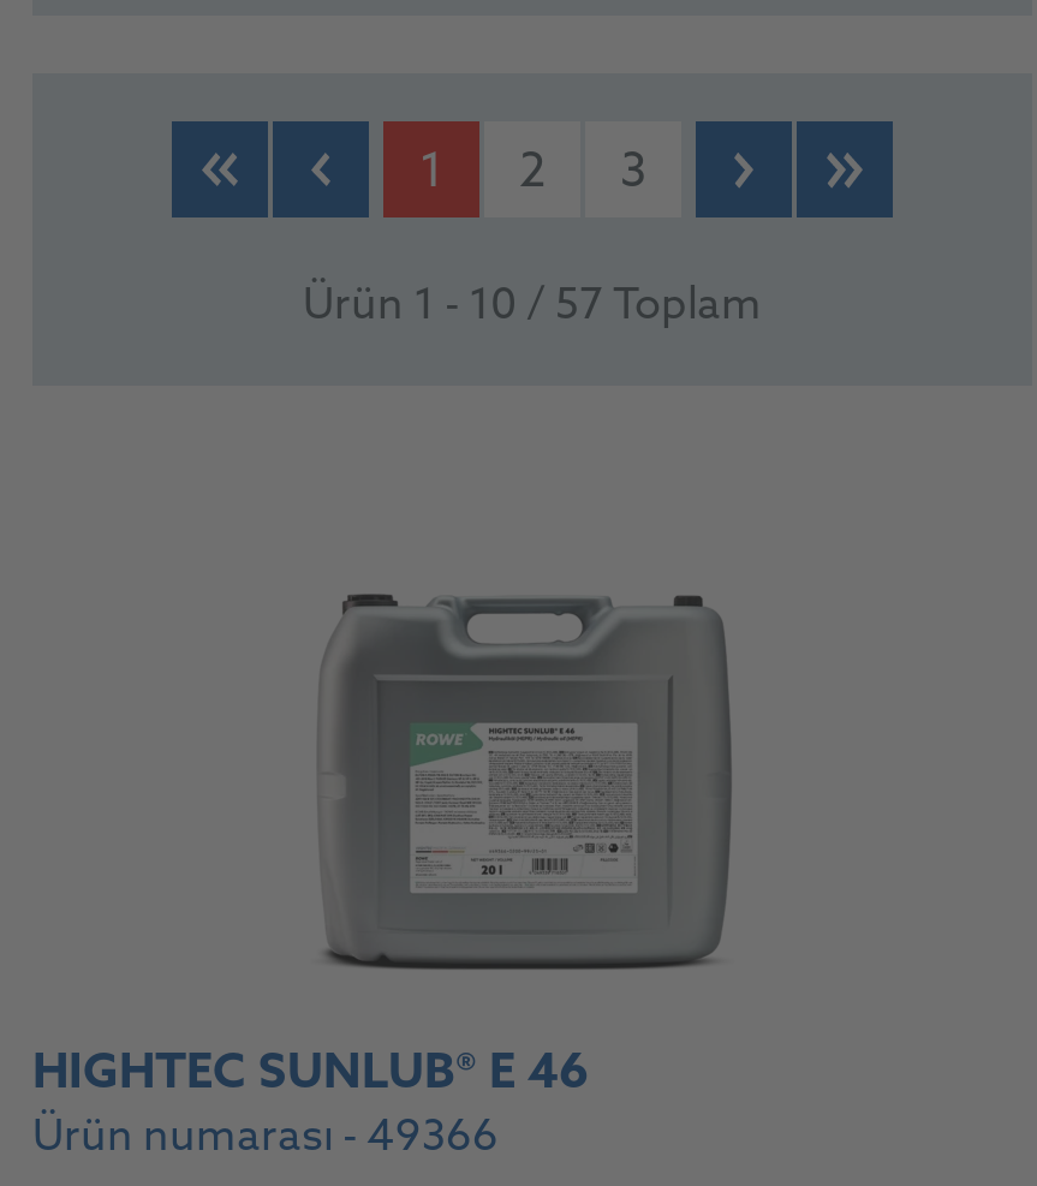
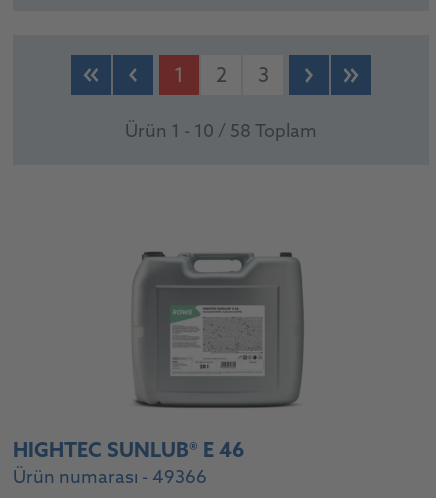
[303,280,762,333] Ürün 1 - 10 / 57 Toplam -> [125,121,317,143] Ürün 1 - 10 / 58 Toplam

